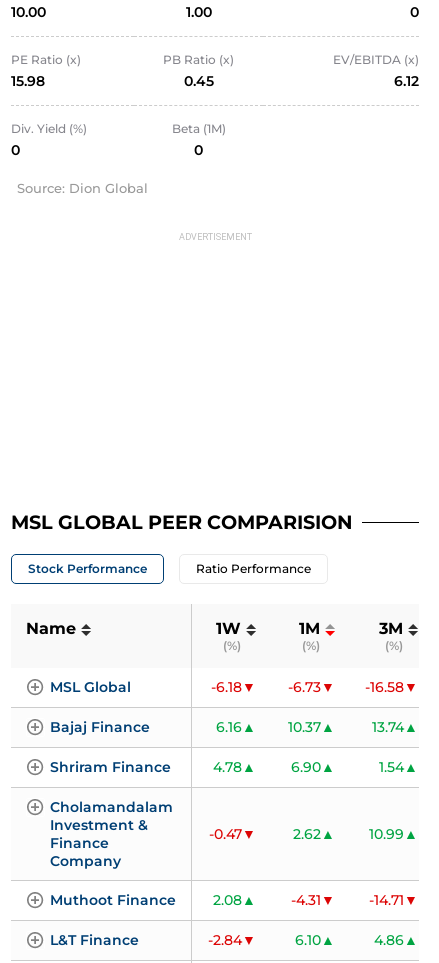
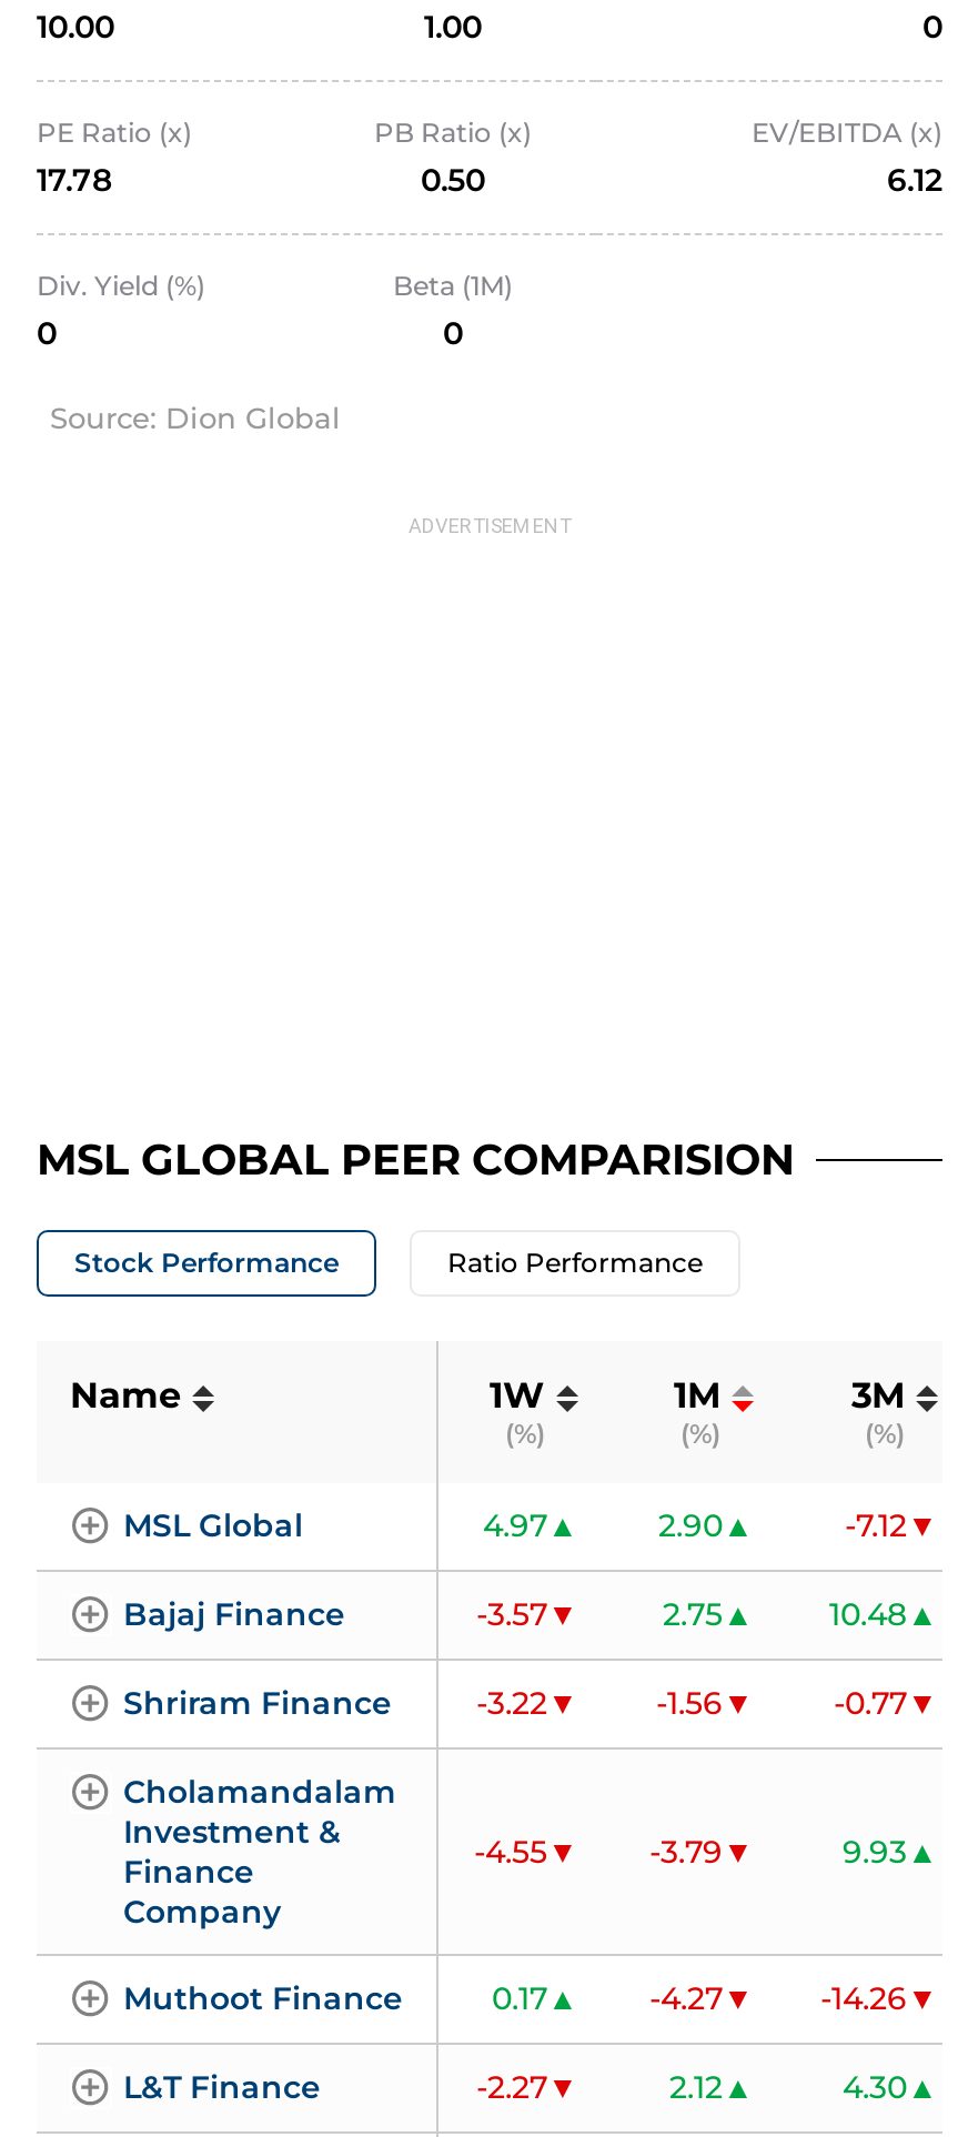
[11,72,45,90] 15.98 -> [37,159,112,199] 17.78
[183,72,213,90] 0.45 -> [421,159,485,199] 0.50
[211,678,242,696] -6.18 -> [483,1505,547,1545] 4.97
[288,678,321,696] -6.73 -> [658,1505,723,1545] 2.90
[365,678,404,696] -16.58 -> [845,1505,907,1545] -7.12
[216,718,242,736] 6.16 -> [476,1594,547,1634] -3.57
[288,718,321,736] 10.37 -> [663,1594,723,1634] 2.75
[372,718,404,736] 13.74 -> [829,1594,907,1634] 10.48
[213,758,242,776] 4.78 -> [476,1683,547,1722] -3.22
[291,758,321,776] 6.90 -> [656,1683,723,1722] -1.56
[379,758,404,776] 1.54 -> [834,1683,907,1722] -0.77
[209,825,242,843] -0.47 -> [474,1831,547,1871] -4.55
[293,825,321,843] 2.62 -> [649,1831,723,1871] -3.79
[369,825,404,843] 10.99 -> [843,1831,907,1871] 9.93
[213,891,242,909] 2.08 -> [492,1978,547,2018] 0.17
[291,891,321,909] -4.31 -> [649,1978,723,2018] -4.27
[369,891,404,909] -14.71 -> [820,1978,907,2018] -14.26
[208,931,242,949] -2.84 -> [476,2067,547,2107] -2.27
[295,931,321,949] 6.10 -> [669,2067,723,2107] 2.12
[374,931,404,949] 4.86 -> [843,2067,907,2107] 4.30

